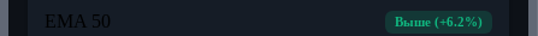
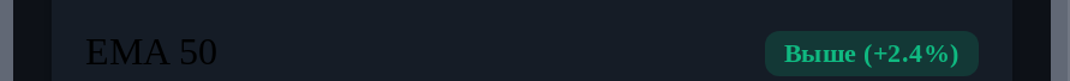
[395,14,483,28] Выше (+6.2%) -> [784,37,960,66] Выше (+2.4%)

